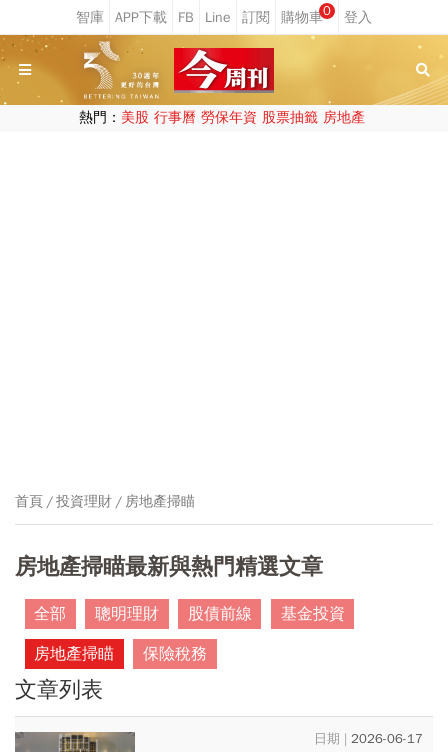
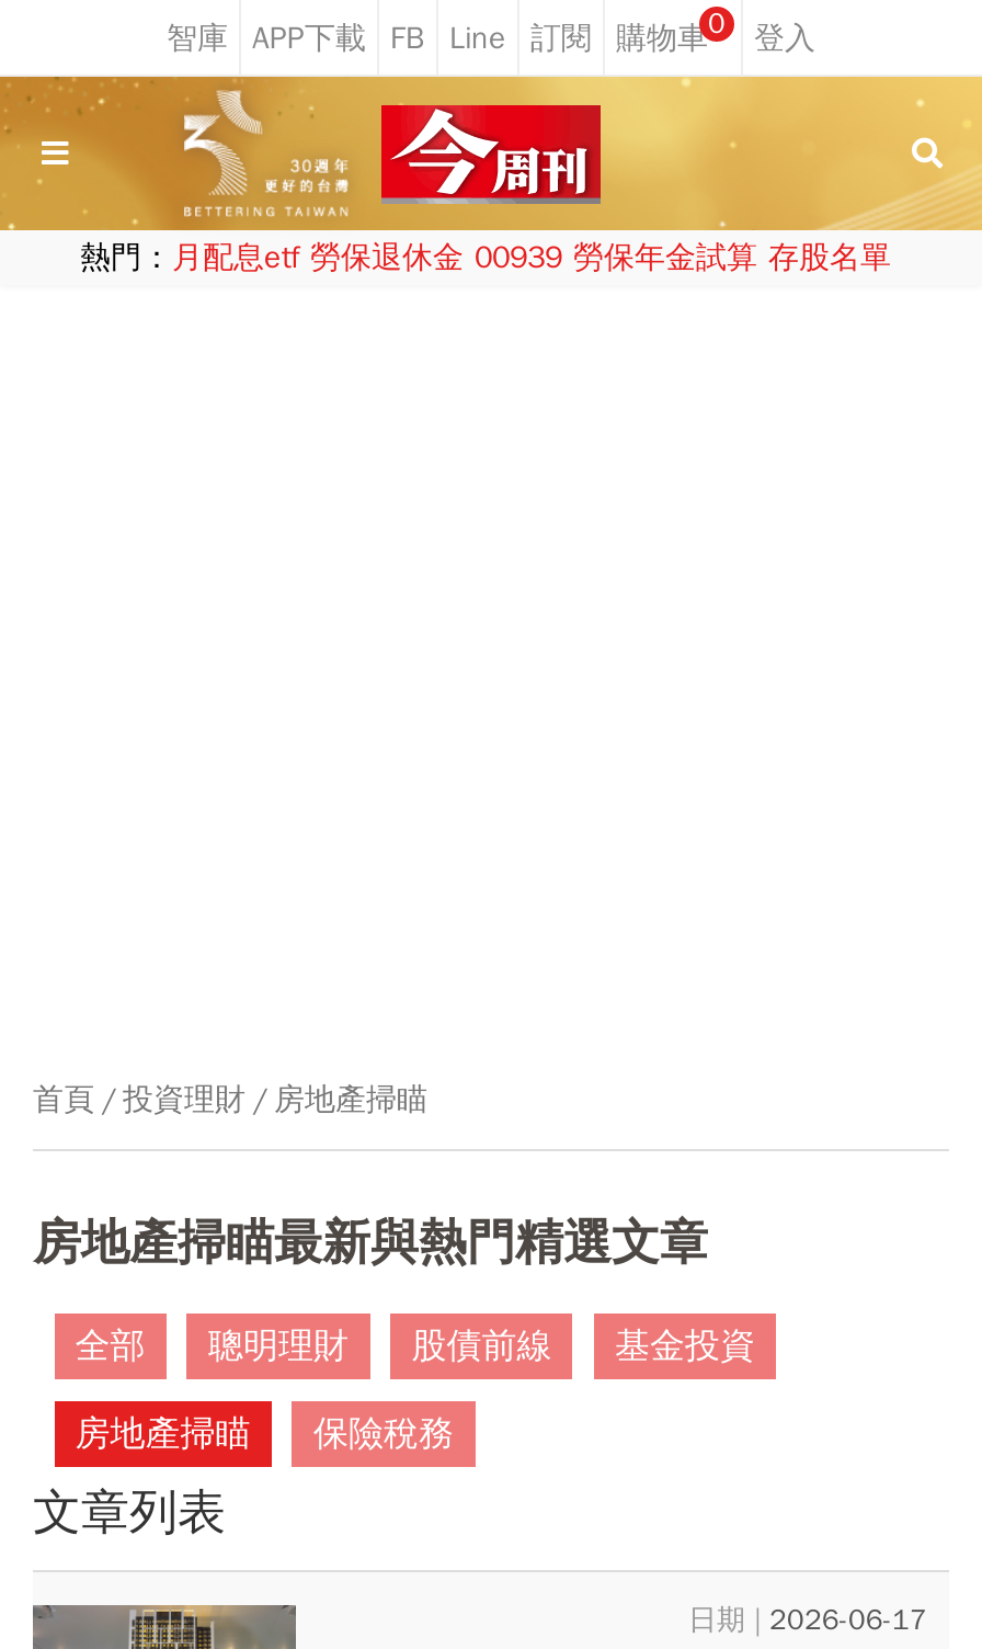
[78,109,364,126] 熱門：美股 行事曆 勞保年資 股票抽籤 房地產 -> [80,239,891,276] 熱門：月配息etf 勞保退休金 00939 勞保年金試算 存股名單

